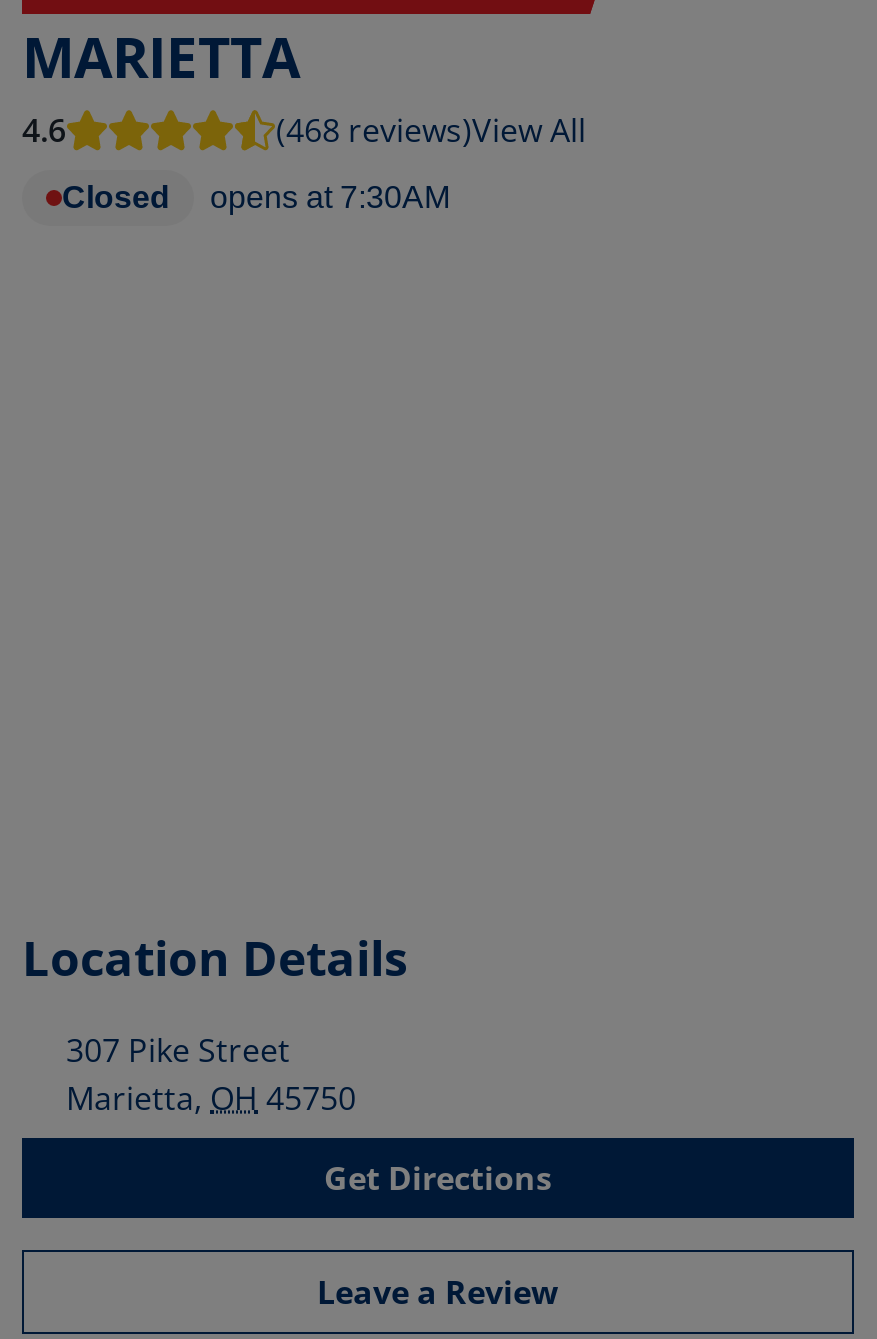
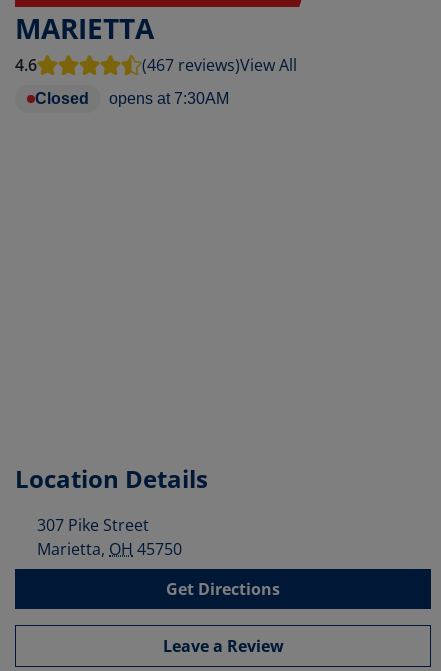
[276,108,586,152] (468 reviews)View All -> [142,54,297,76] (467 reviews)View All

